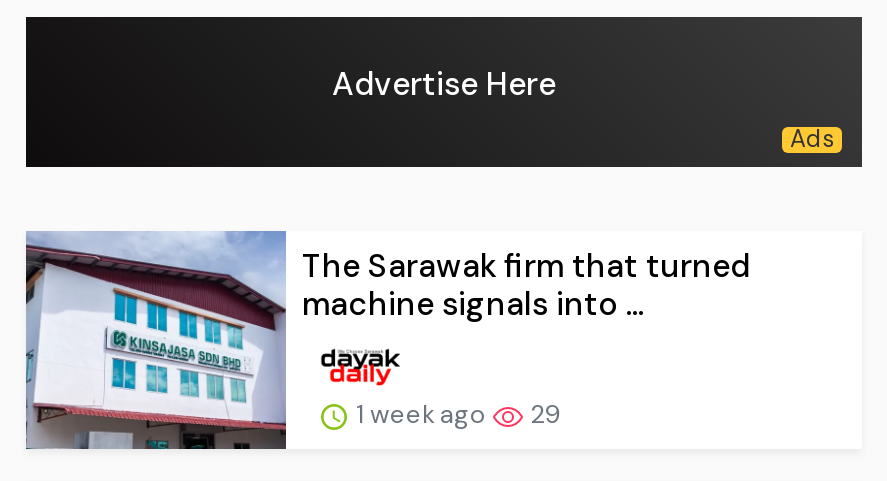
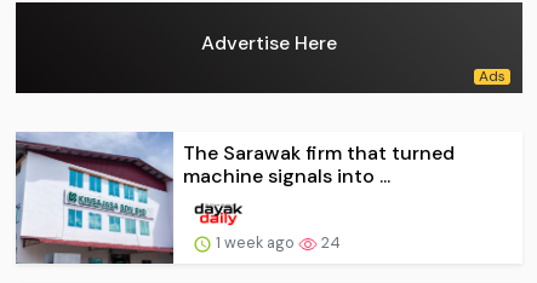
[350,398,560,432] 1 week ago 29 -> [212,233,341,253] 1 week ago 24

